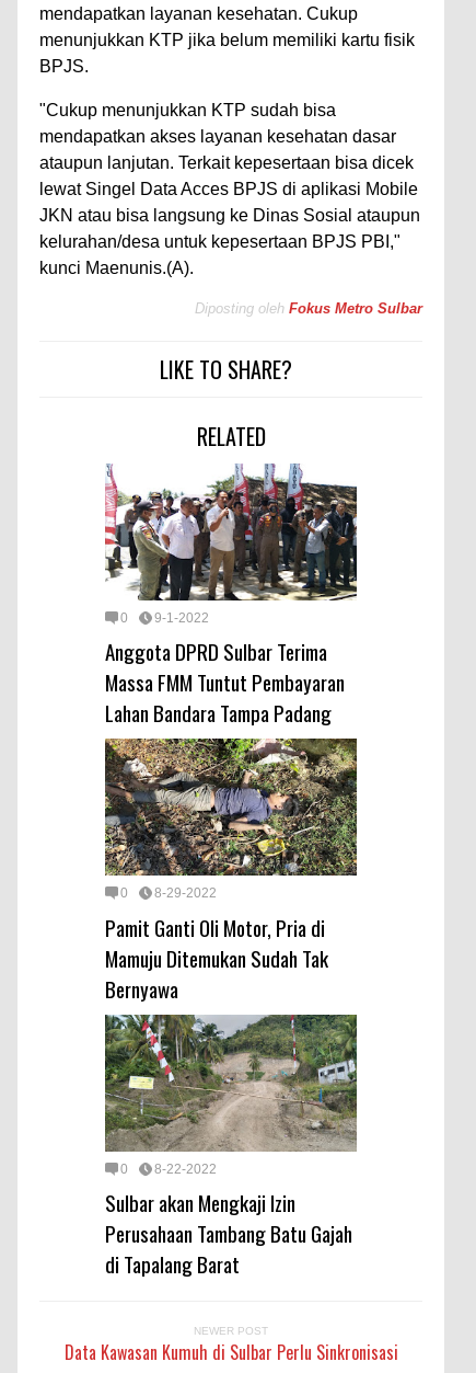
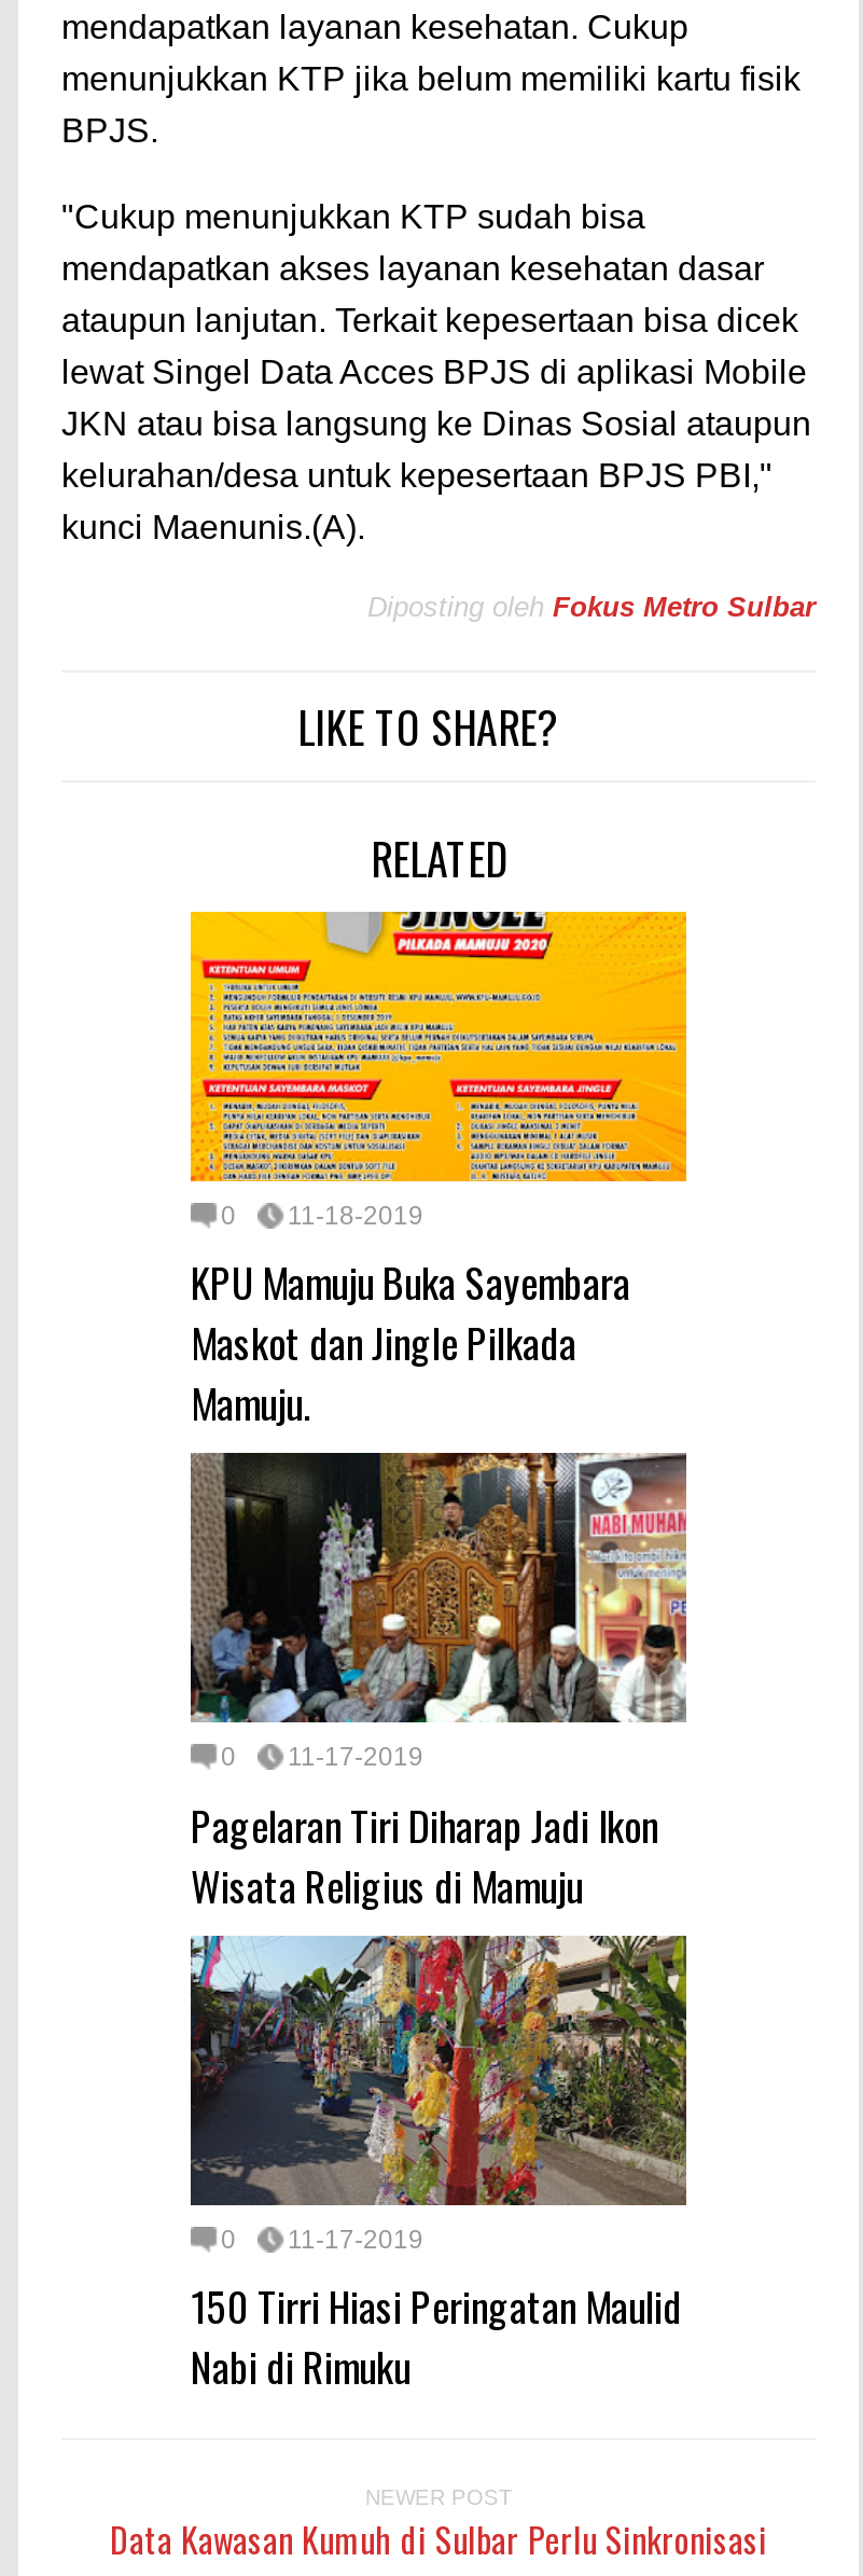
[104,462,358,728] [image] | 9-1-2022 | Anggota DPRD Sulbar Terima | Massa FMM Tuntut Pembayaran | Lahan Bandara Tampa Padang -> [189,910,688,1432] [image] | 11-18-2019 | KPU Mamuju Buka Sayembara | Maskot dan Jingle Pilkada | Mamuju.
[104,737,358,1003] [image] | 8-29-2022 | Pamit Ganti Oli Motor, Pria di | Mamuju Ditemukan Sudah Tak | Bernyawa -> [189,1451,688,1913] [image] | 11-17-2019 | Pagelaran Tiri Diharap Jadi Ikon | Wisata Religius di Mamuju
[104,1014,357,1279] [image] | 8-22-2022 | Sulbar akan Mengkaji Izin | Perusahaan Tambang Batu Gajah | di Tapalang Barat -> [191,1936,686,2395] [image] | 11-17-2019 | 150 Tirri Hiasi Peringatan Maulid | Nabi di Rimuku

